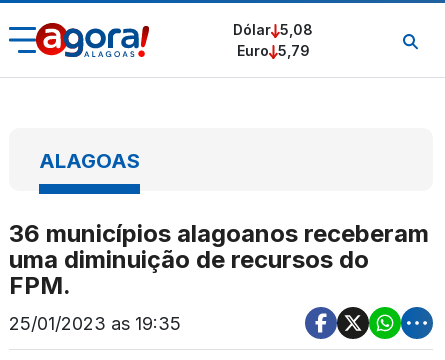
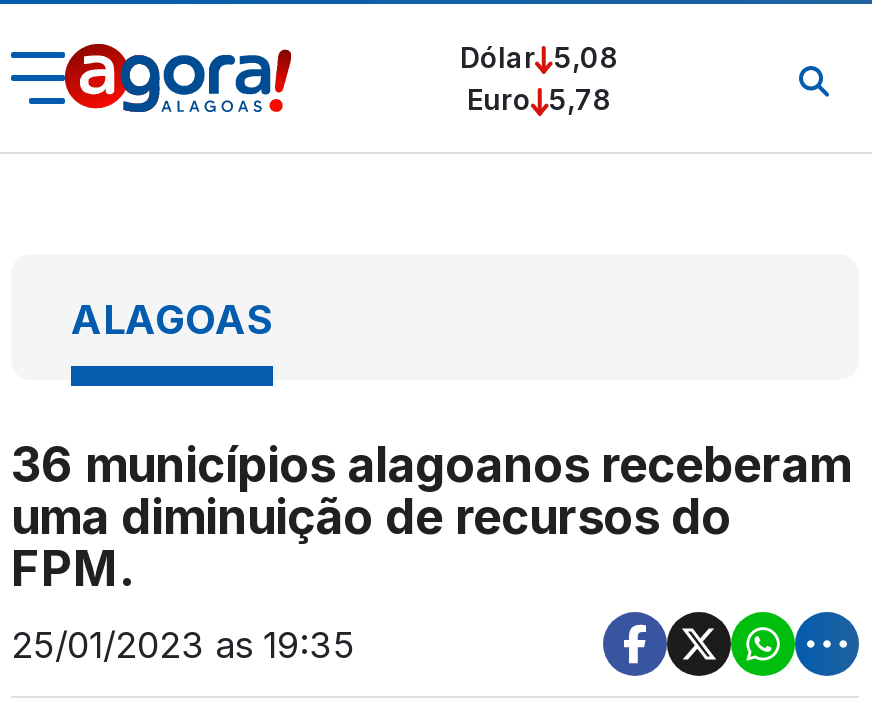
[237,42,310,59] Euro 5,79 -> [467,82,613,116] Euro 5,78

